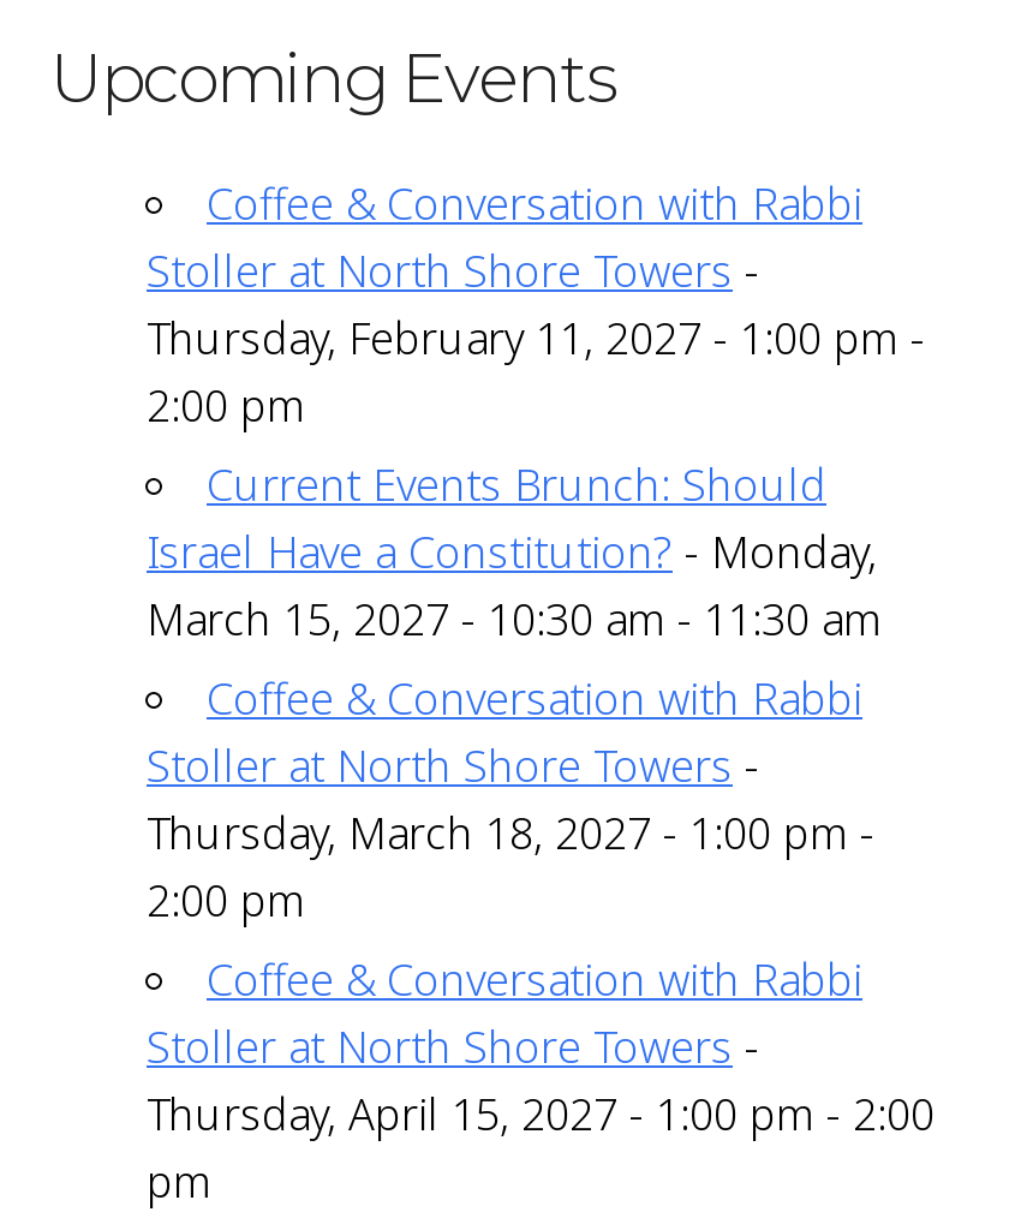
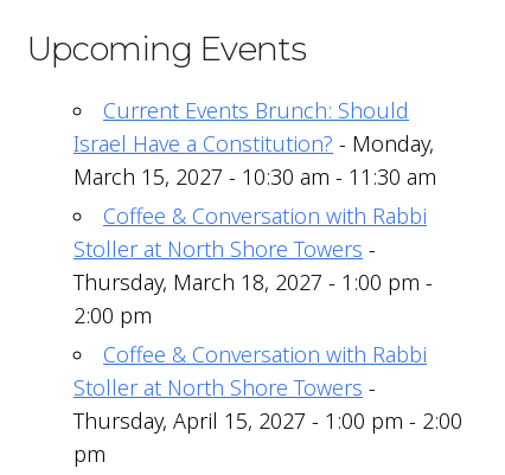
[147,175,925,435] Coffee & Conversation with Rabbi | Stoller at North Shore Towers - | Thursday, February 11, 2027 - 1:00 pm - | 2:00 pm -> none

